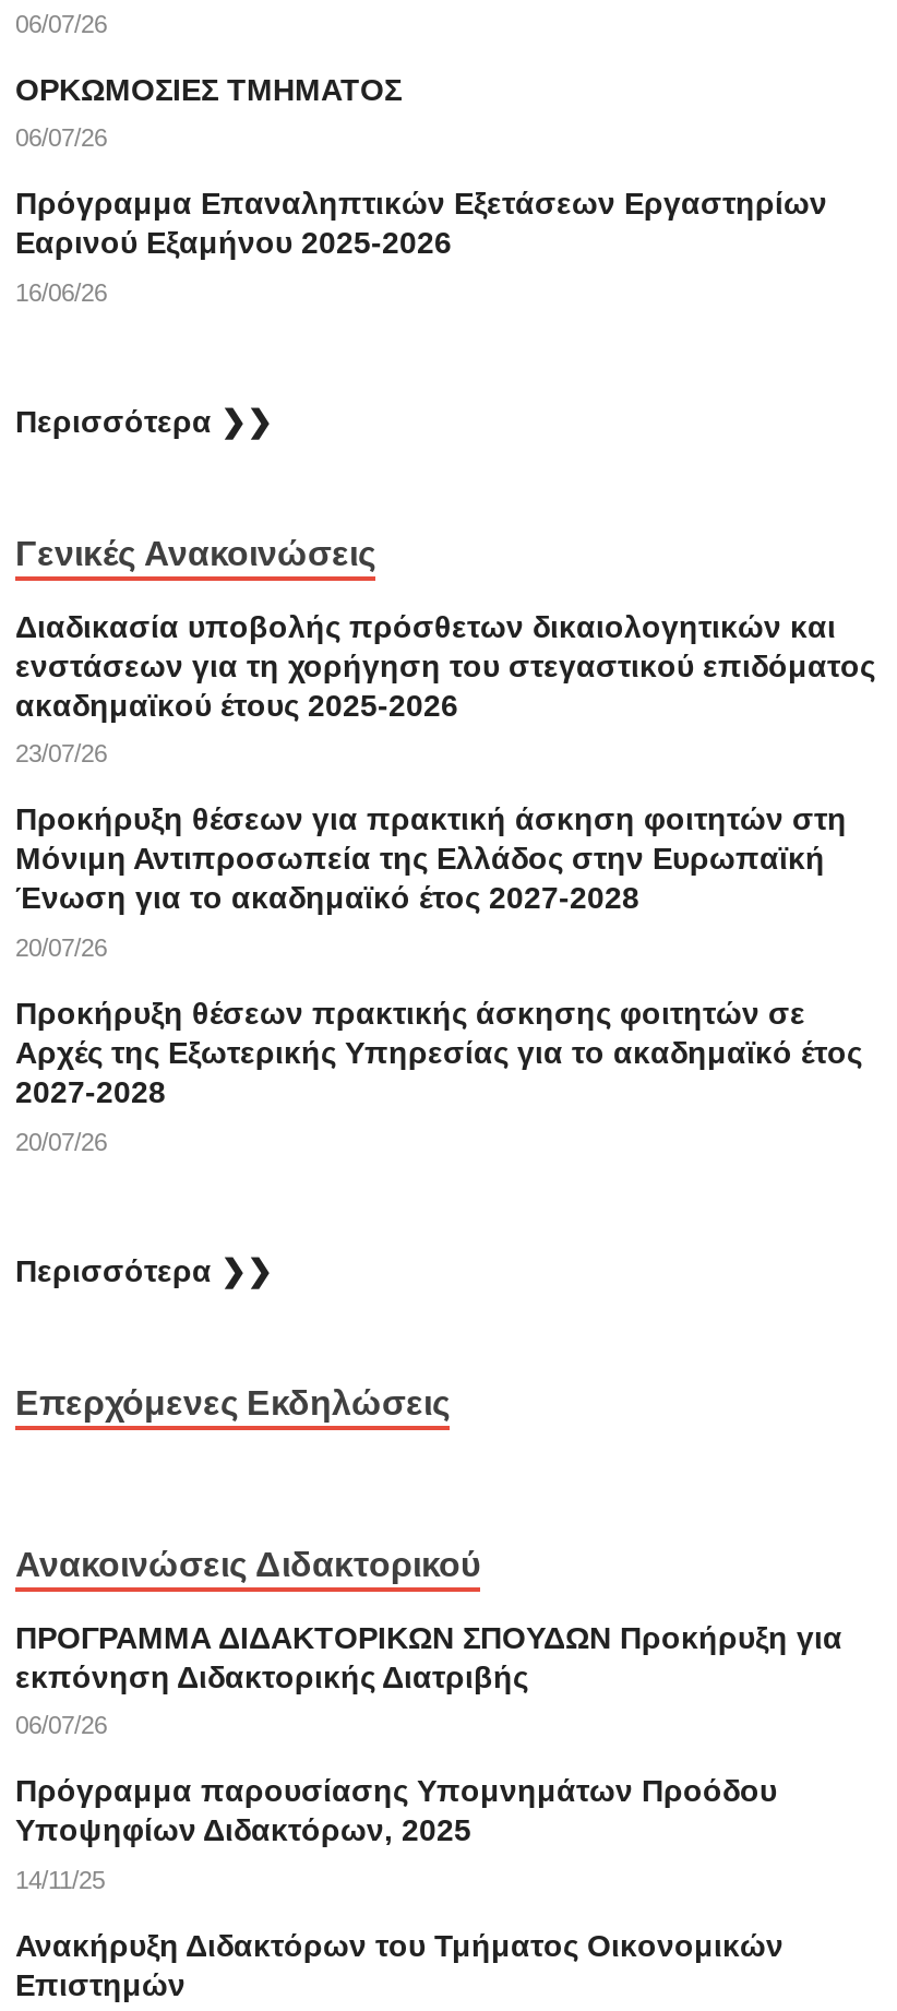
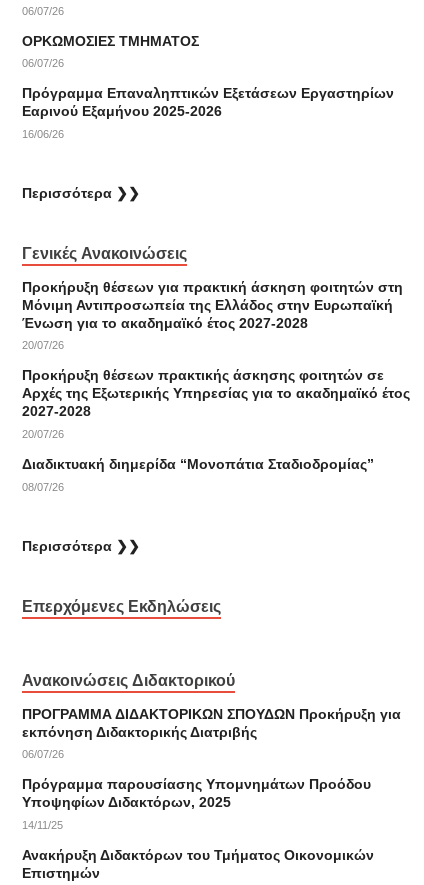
[15,609,875,767] Διαδικασία υποβολής πρόσθετων δικαιολογητικών και | ενστάσεων για τη χορήγηση του στεγαστικού επιδόματος | ακαδημαϊκού έτους 2025-2026 | 23/07/26 -> none
moved [15,802,862,1154] -> [22,279,410,440]: Προκήρυξη θέσεων για πρακτική άσκηση φοιτητών στη | Μόνιμη Αντιπροσωπεία της Ελλάδος στην Ευρωπαϊκή | Ένωση για το ακαδημαϊκό έτος 2027-2028 | 20/07/26 | Προκήρυξη θέσεων πρακτικής άσκησης φοιτητών σε | Αρχές της Εξωτερικής Υπηρεσίας για το ακαδημαϊκό έτος | 2027-2028 | 20/07/26
none -> [22,456,374,493] Διαδικτυακή διημερίδα “Μονοπάτια Σταδιοδρομίας” | 08/07/26

